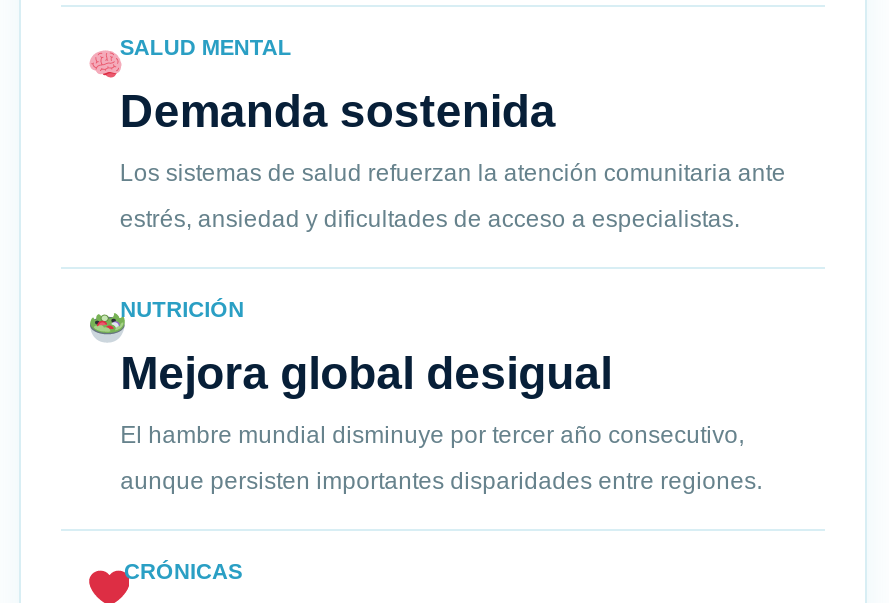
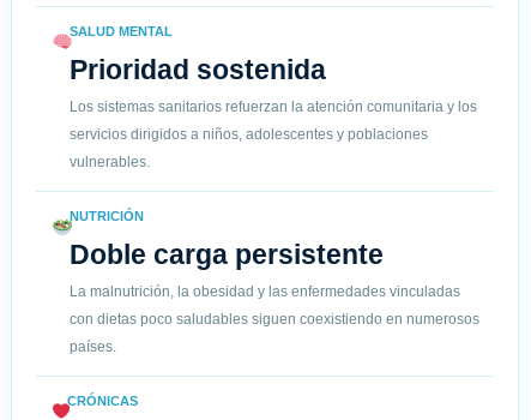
[120,85,786,233] Demanda sostenida | Los sistemas de salud refuerzan la atención comunitaria ante | estrés, ansiedad y dificultades de acceso a especialistas. -> [69,54,477,170] Prioridad sostenida | Los sistemas sanitarios refuerzan la atención comunitaria y los | servicios dirigidos a niños, adolescentes y poblaciones | vulnerables.
[120,347,762,495] Mejora global desigual | El hambre mundial disminuye por tercer año consecutivo, | aunque persisten importantes disparidades entre regiones. -> [69,239,479,355] Doble carga persistente | La malnutrición, la obesidad y las enfermedades vinculadas | con dietas poco saludables siguen coexistiendo en numerosos | países.

